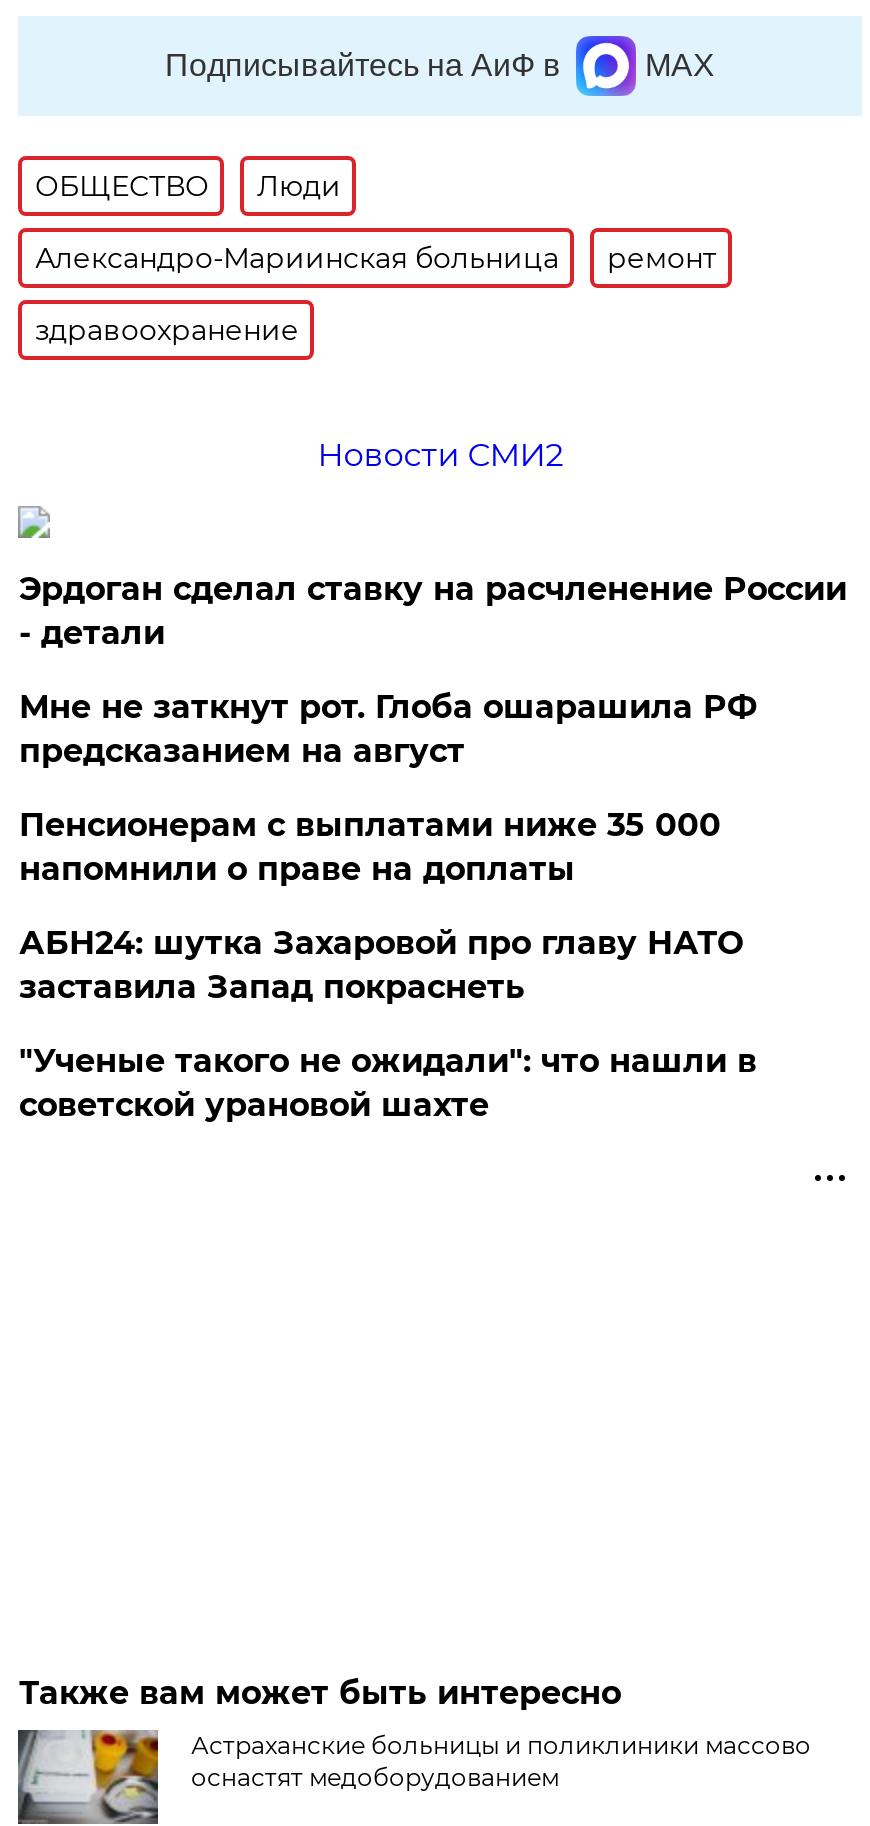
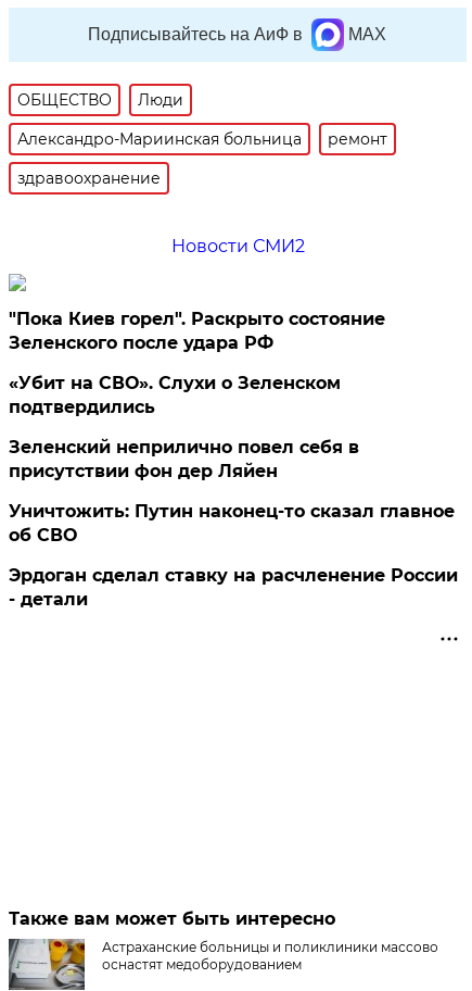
none -> [9,309,455,545] "Пока Киев горел". Раскрыто состояние | Зеленского после удара РФ | «Убит на СВО». Слухи о Зеленском | подтвердились | Зеленский неприлично повел cебя в | присутствии фон дер Ляйен | Уничтожить: Путин наконец-то сказал главное | об СВО
moved [19,570,847,652] -> [9,565,458,610]: Эрдоган сделал ставку на расчленение России | - детали
[19,688,757,1124] Мне не заткнут рот. Глоба ошарашила РФ | предсказанием на август | Пенсионерам с выплатами ниже 35 000 | напомнили о праве на доплаты | АБН24: шутка Захаровой про главу НАТО | заставила Запад покраснеть | "Ученые такого не ожидали": что нашли в | советской урановой шахте -> none

